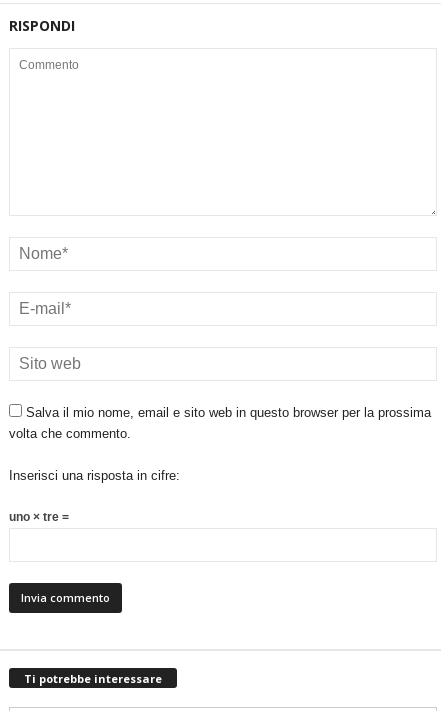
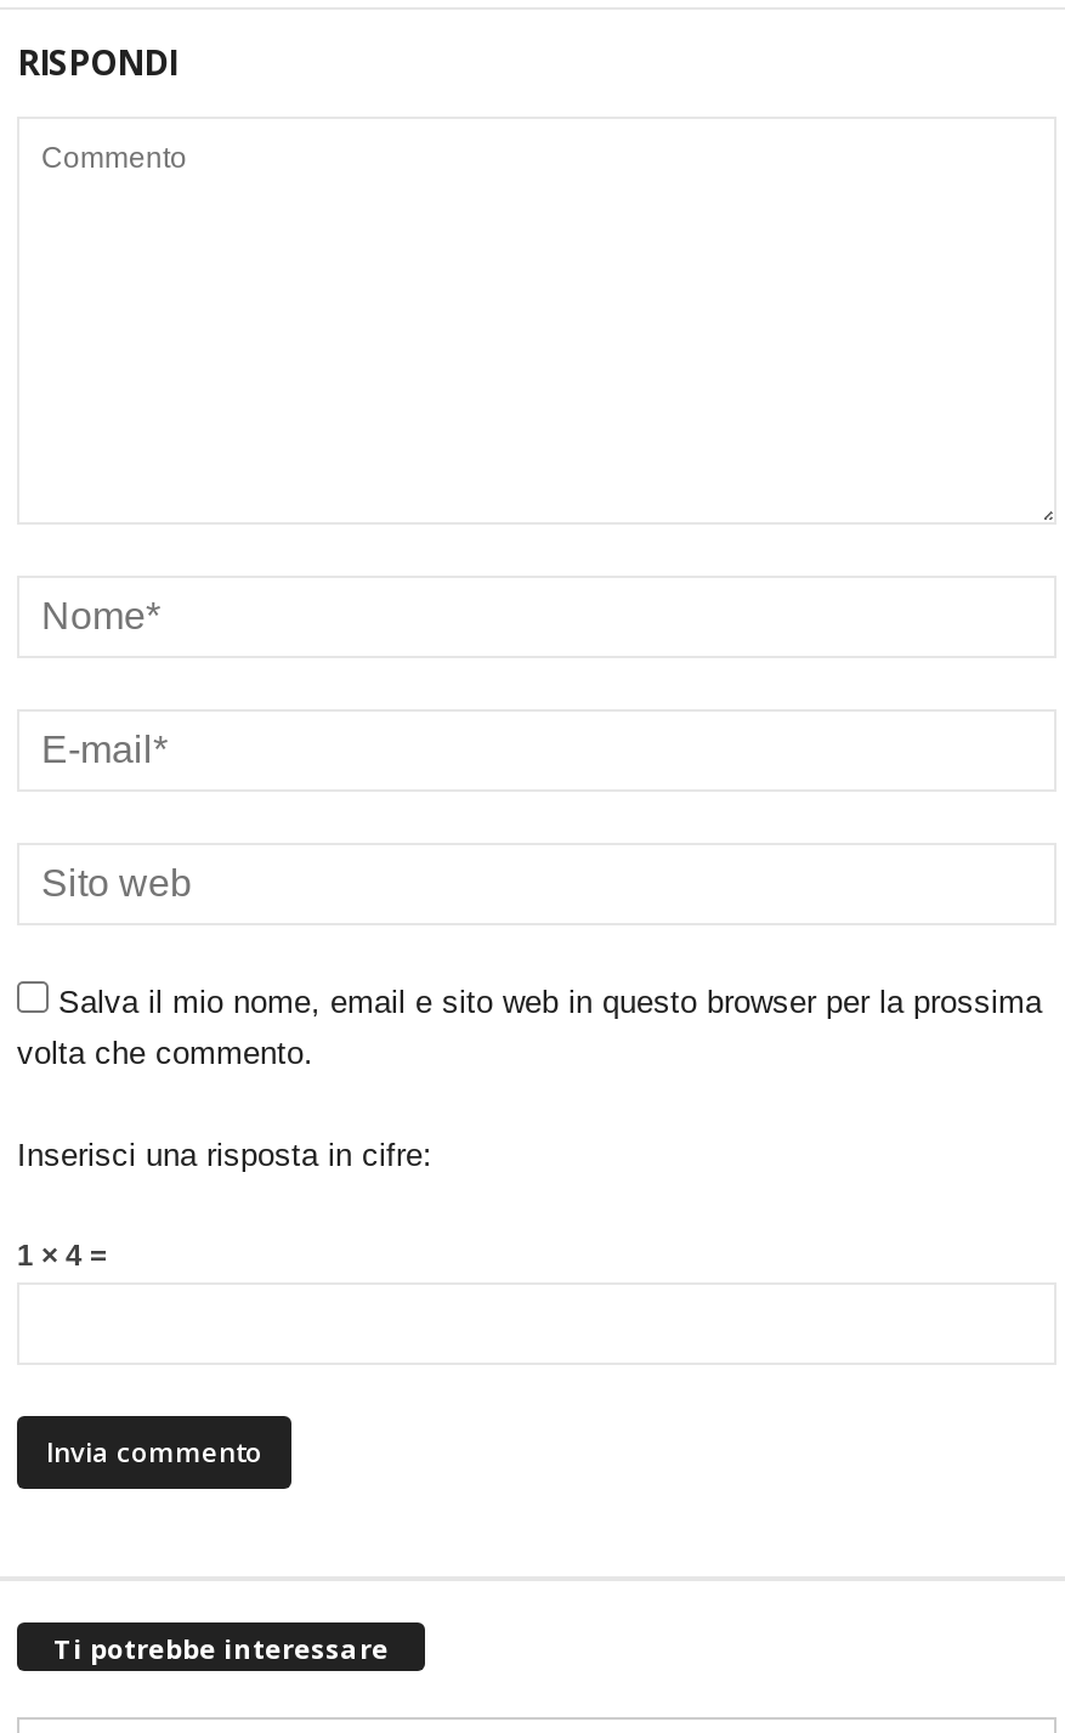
[9,510,69,524] uno × tre = -> [17,1239,107,1273] 1 × 4 =

